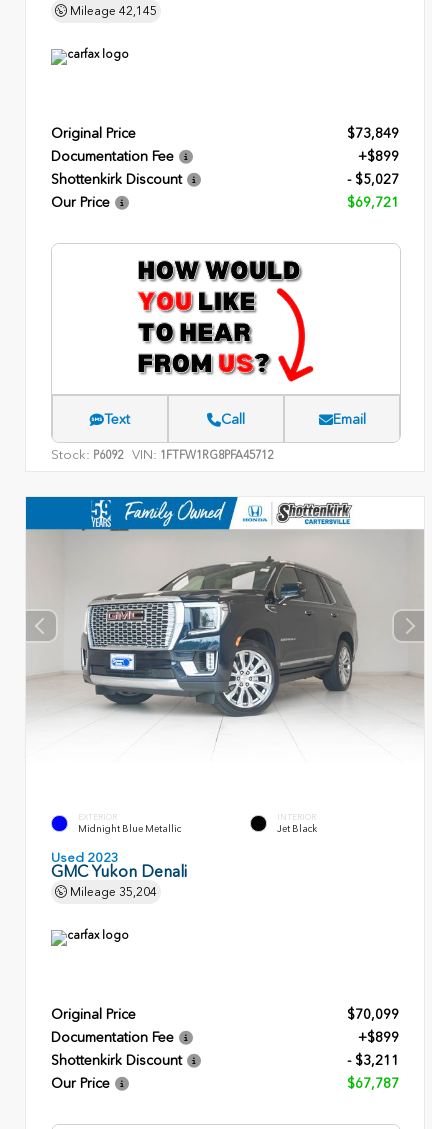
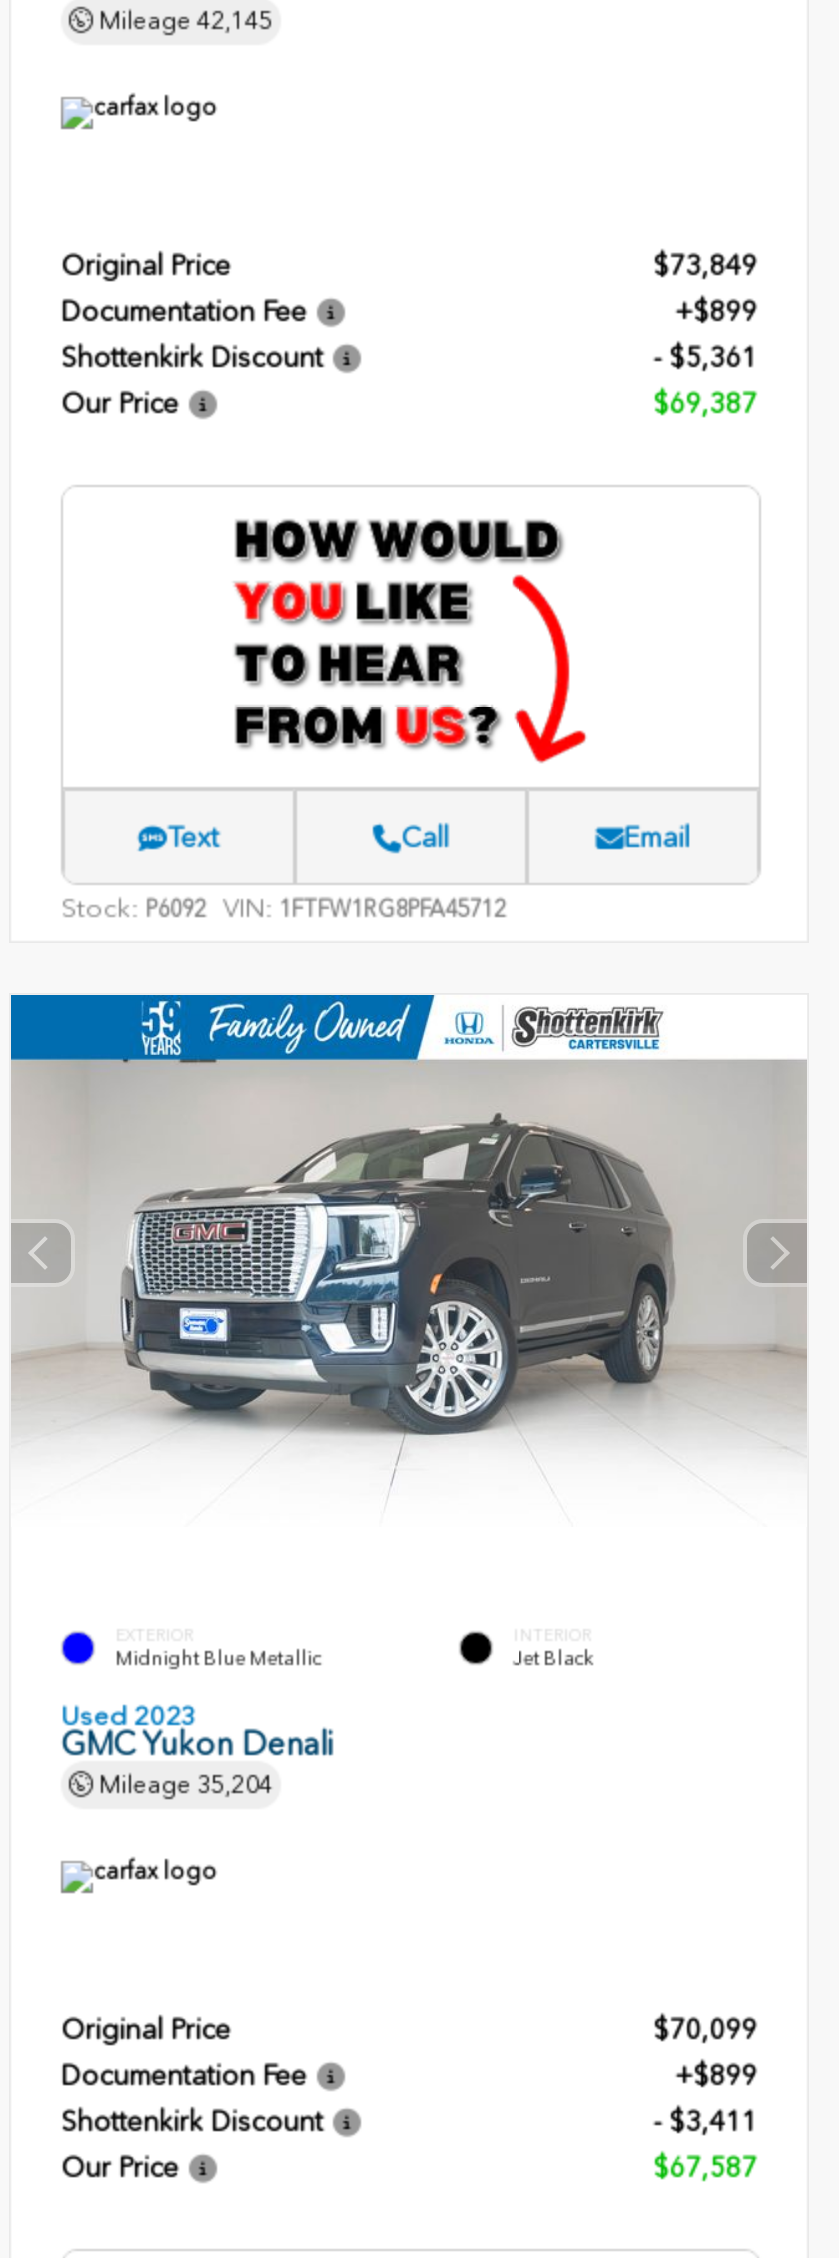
[347,170,399,187] - $5,027 -> [653,340,757,374] - $5,361
[347,193,399,210] $69,721 -> [653,386,757,420] $69,387
[347,1051,399,1068] - $3,211 -> [653,2103,757,2137] - $3,411
[347,1074,399,1091] $67,787 -> [653,2149,757,2183] $67,587

